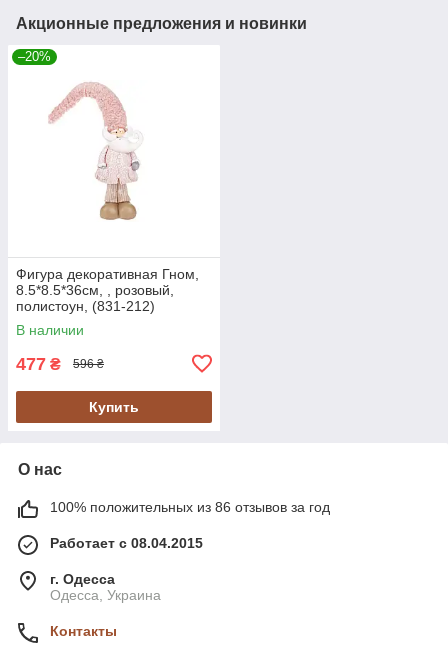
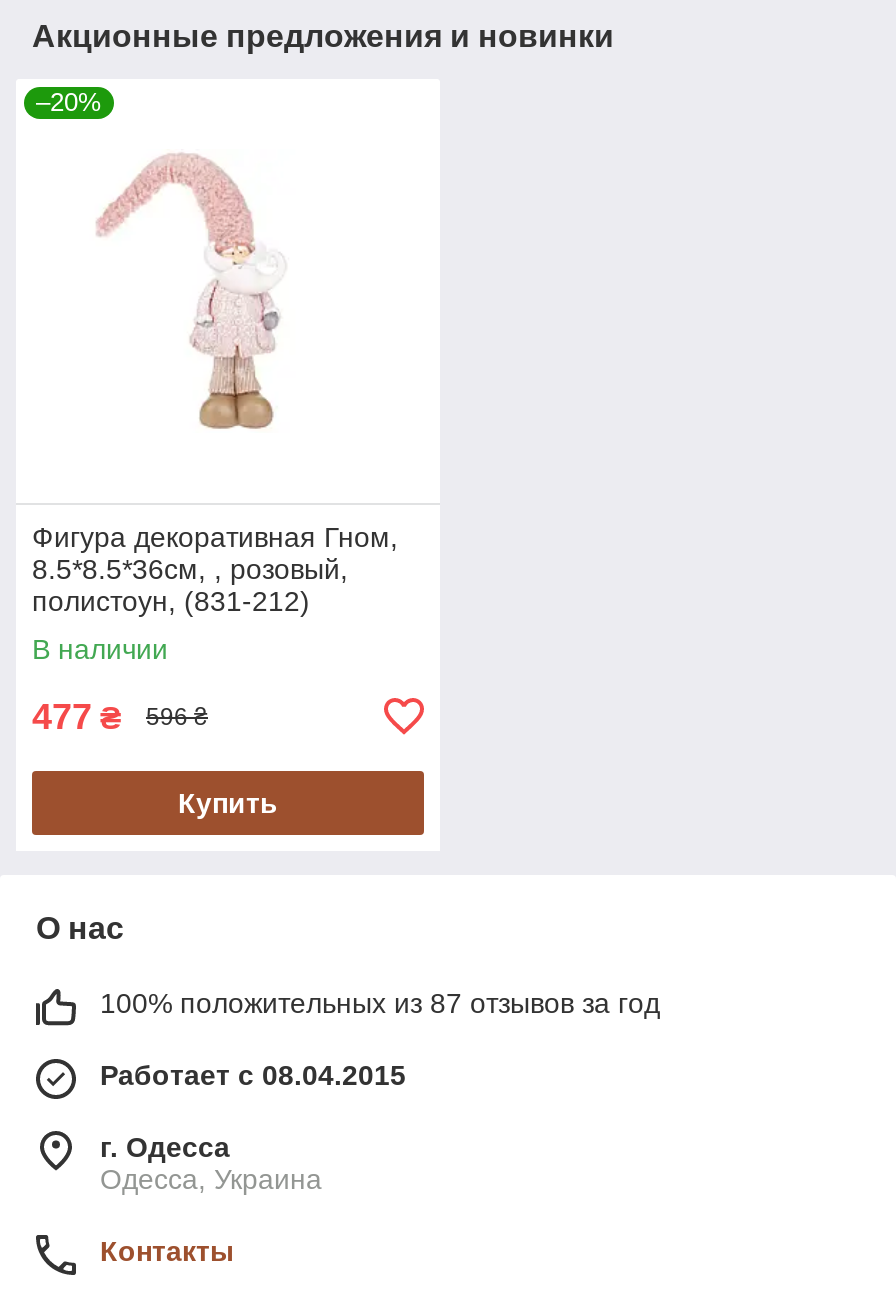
[50,499,330,515] 100% положительных из 86 отзывов за год -> [100,987,660,1019] 100% положительных из 87 отзывов за год

